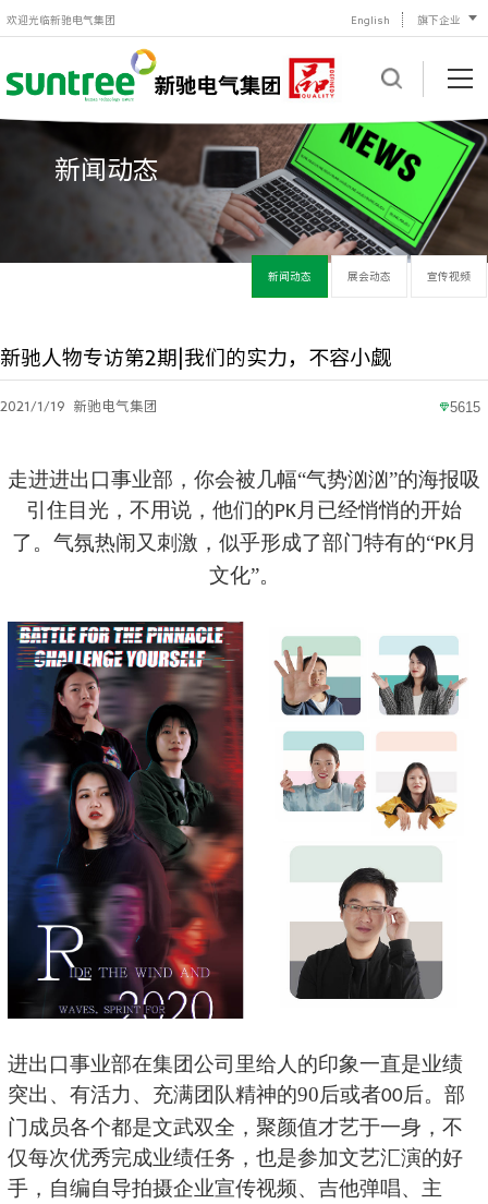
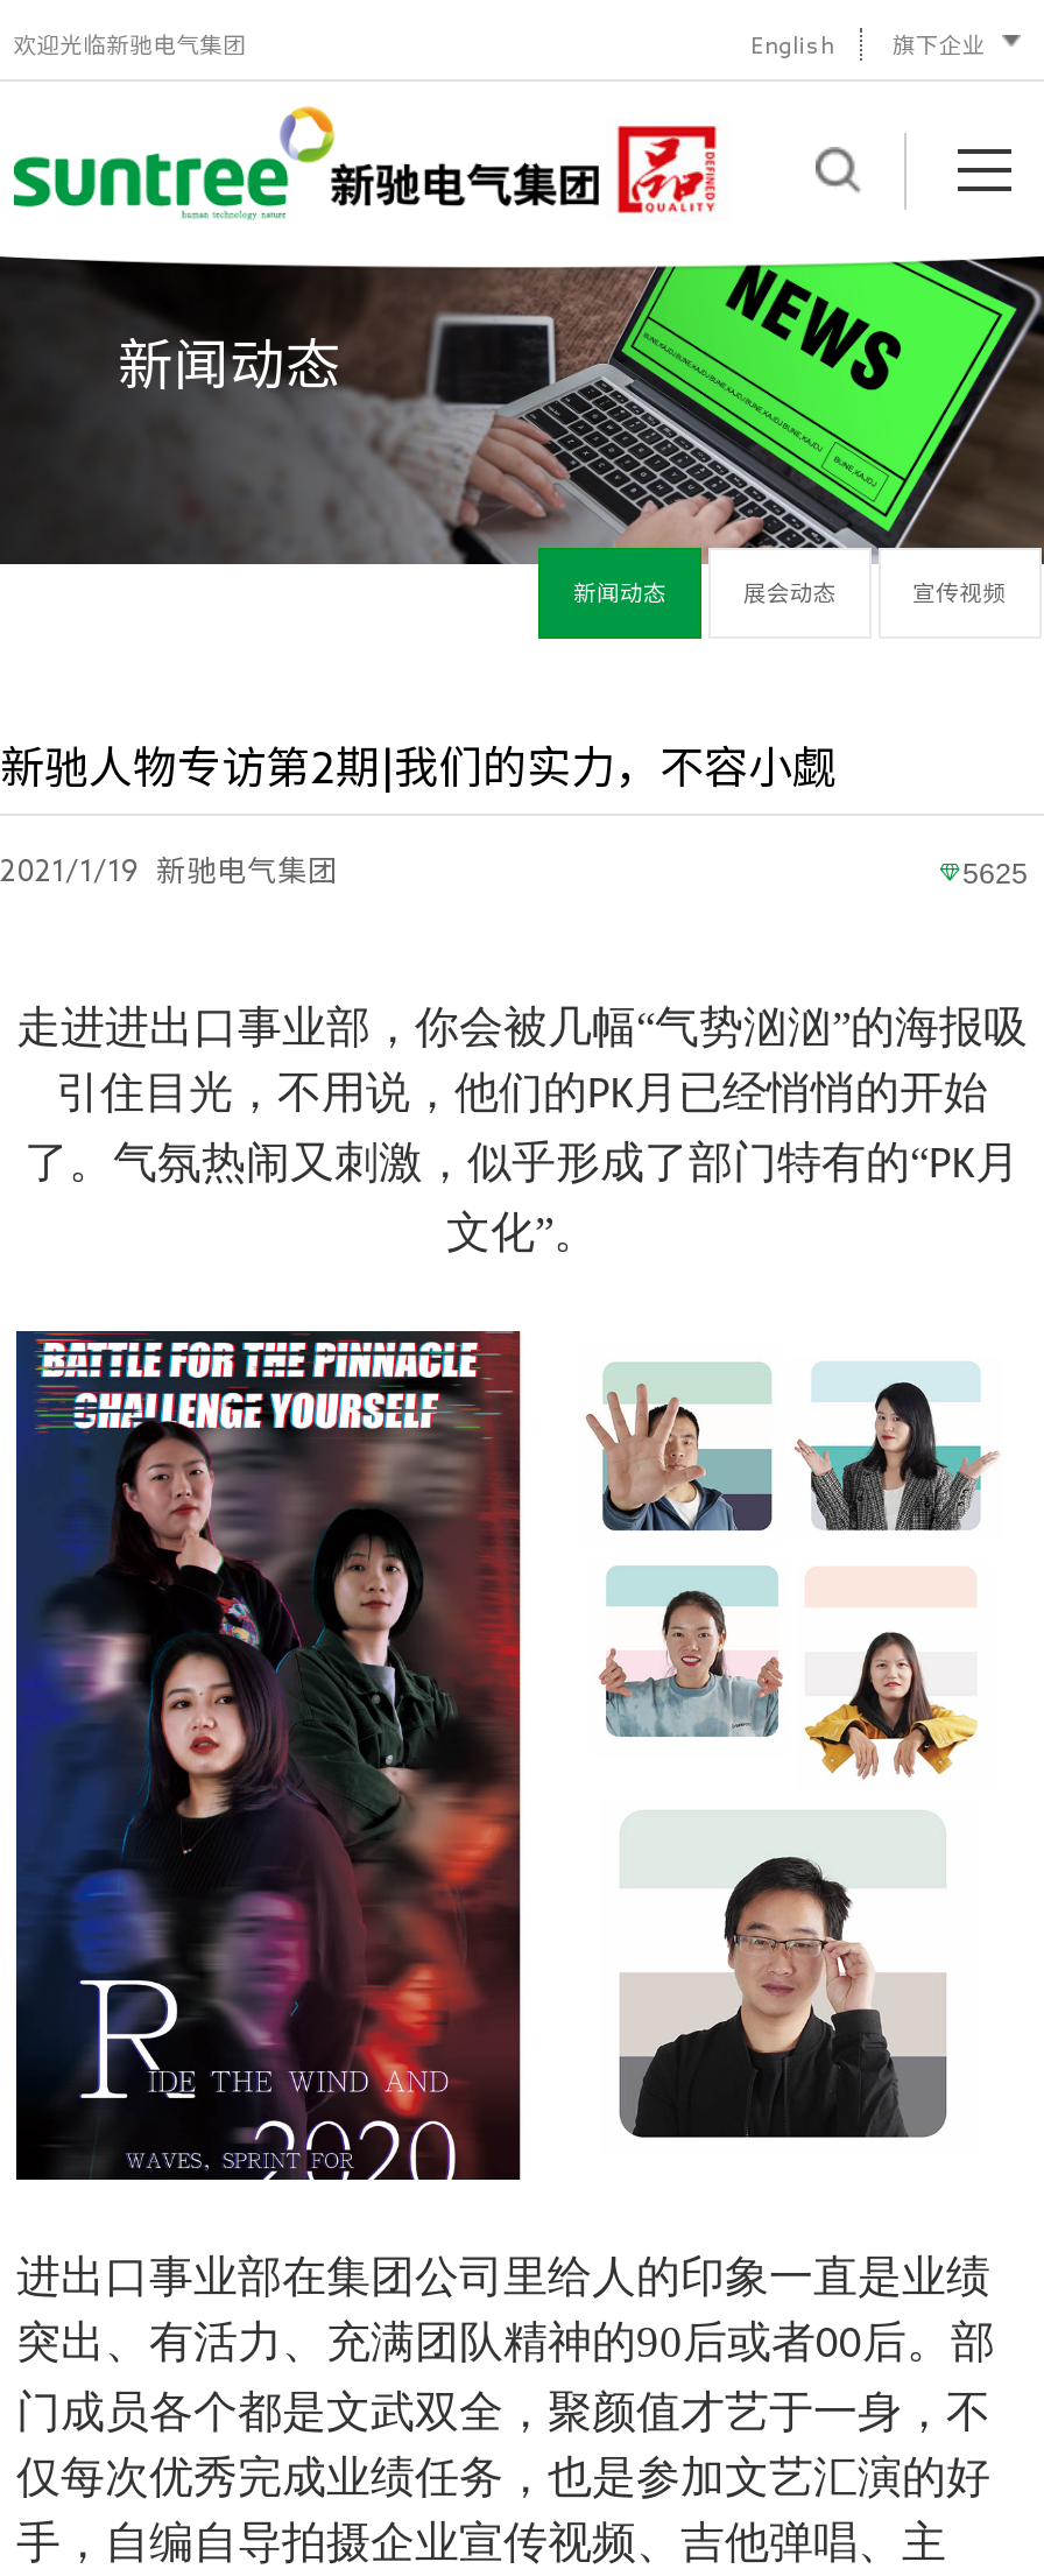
[450,399,480,413] 5615 -> [962,855,1028,885] 5625

